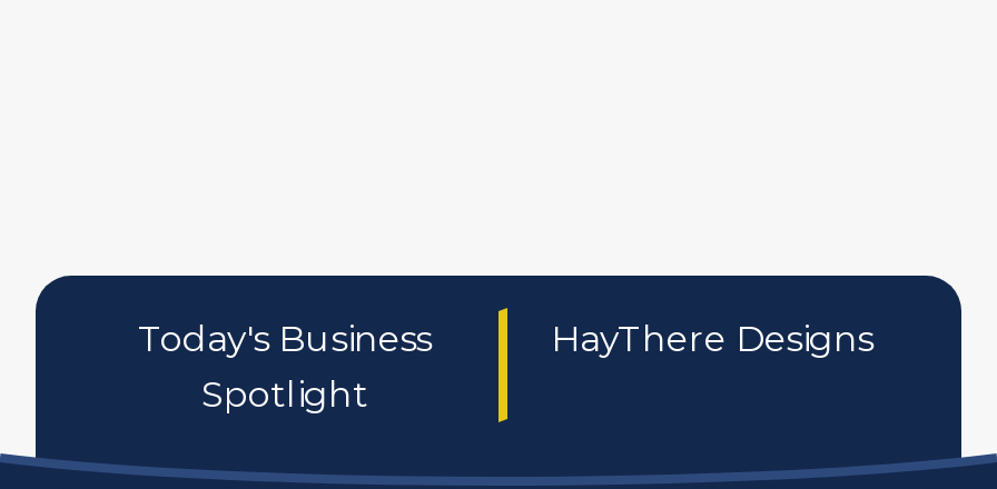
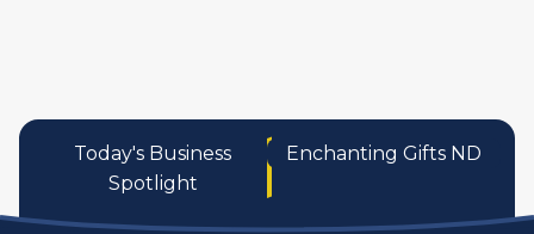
[551,318,873,360] HayThere Designs -> [286,142,482,165] Enchanting Gifts ND

